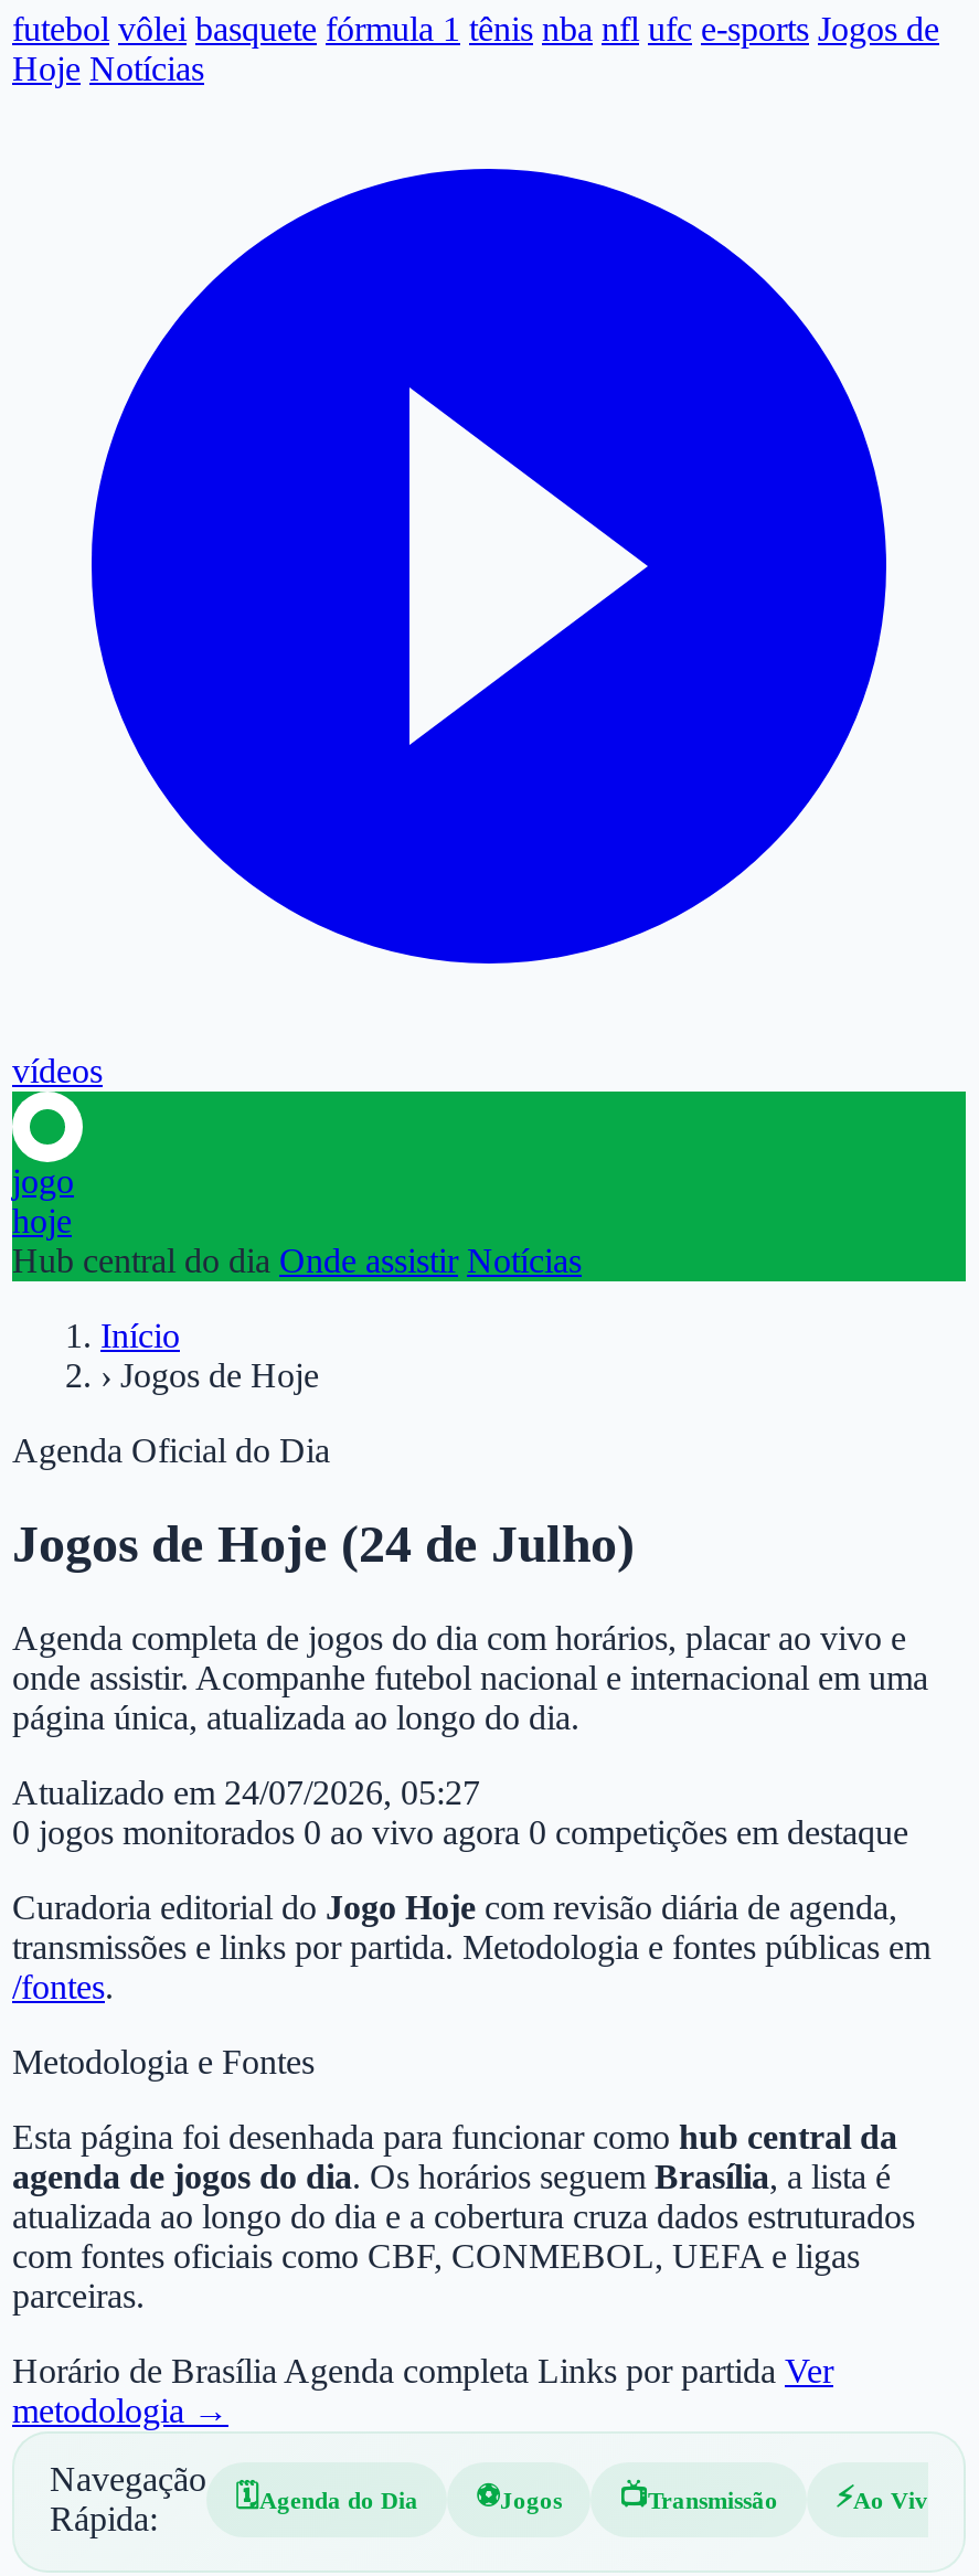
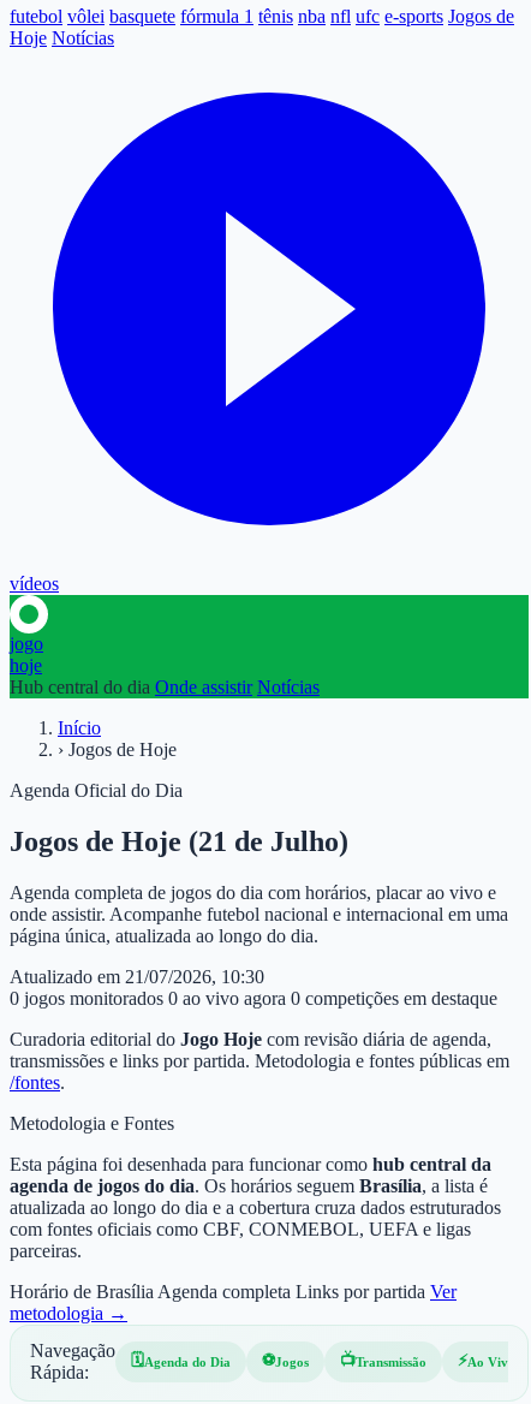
[12,1515,635,1573] Jogos de Hoje (24 de Julho) -> [10,826,348,857] Jogos de Hoje (21 de Julho)
[12,1773,480,1811] Atualizado em 24/07/2026, 05:27 -> [10,966,264,987] Atualizado em 21/07/2026, 10:30

